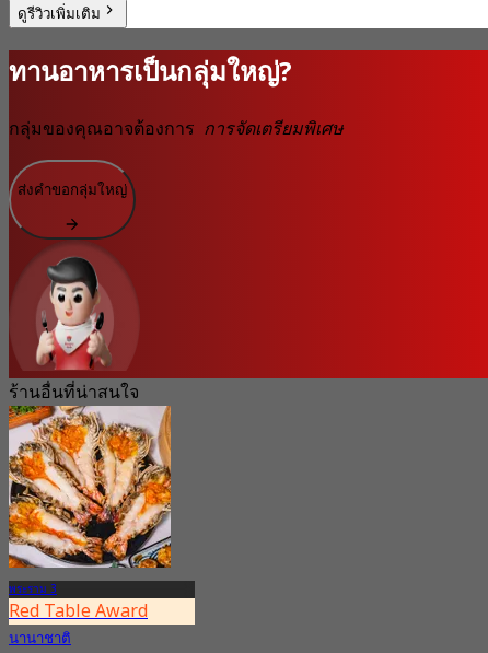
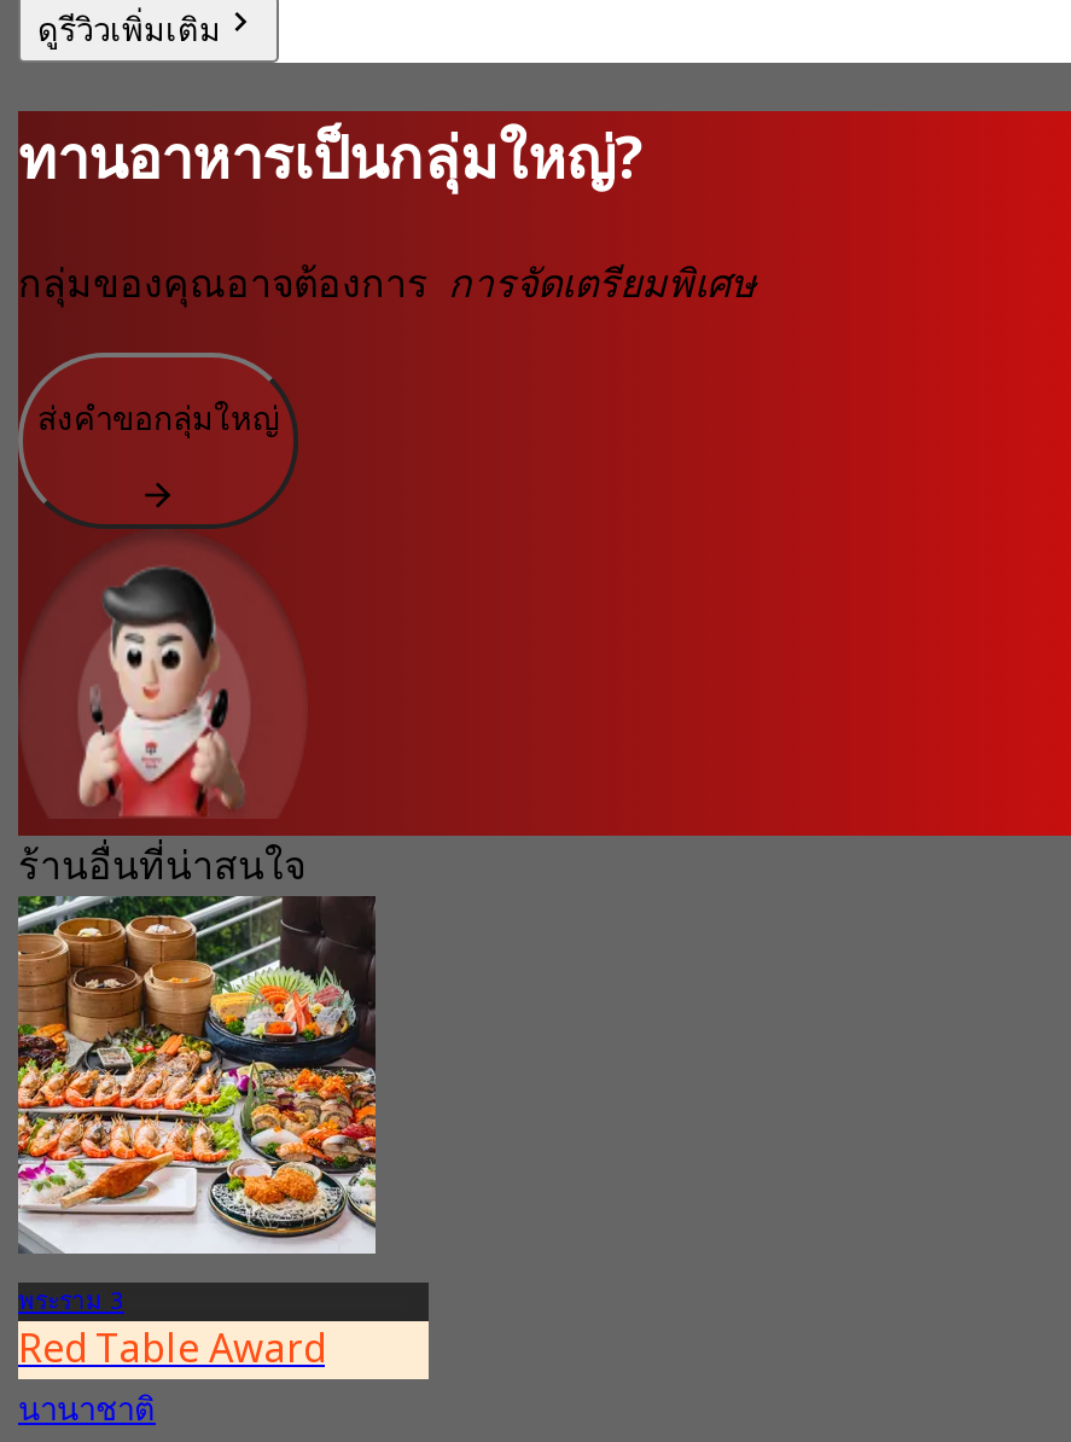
[8,405,172,569] [image] -> [16,896,378,1256] [image]

